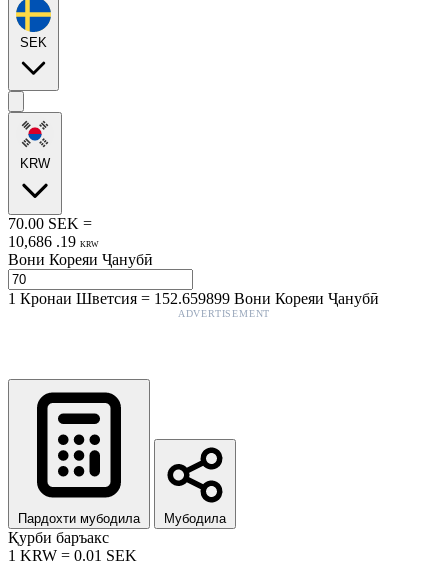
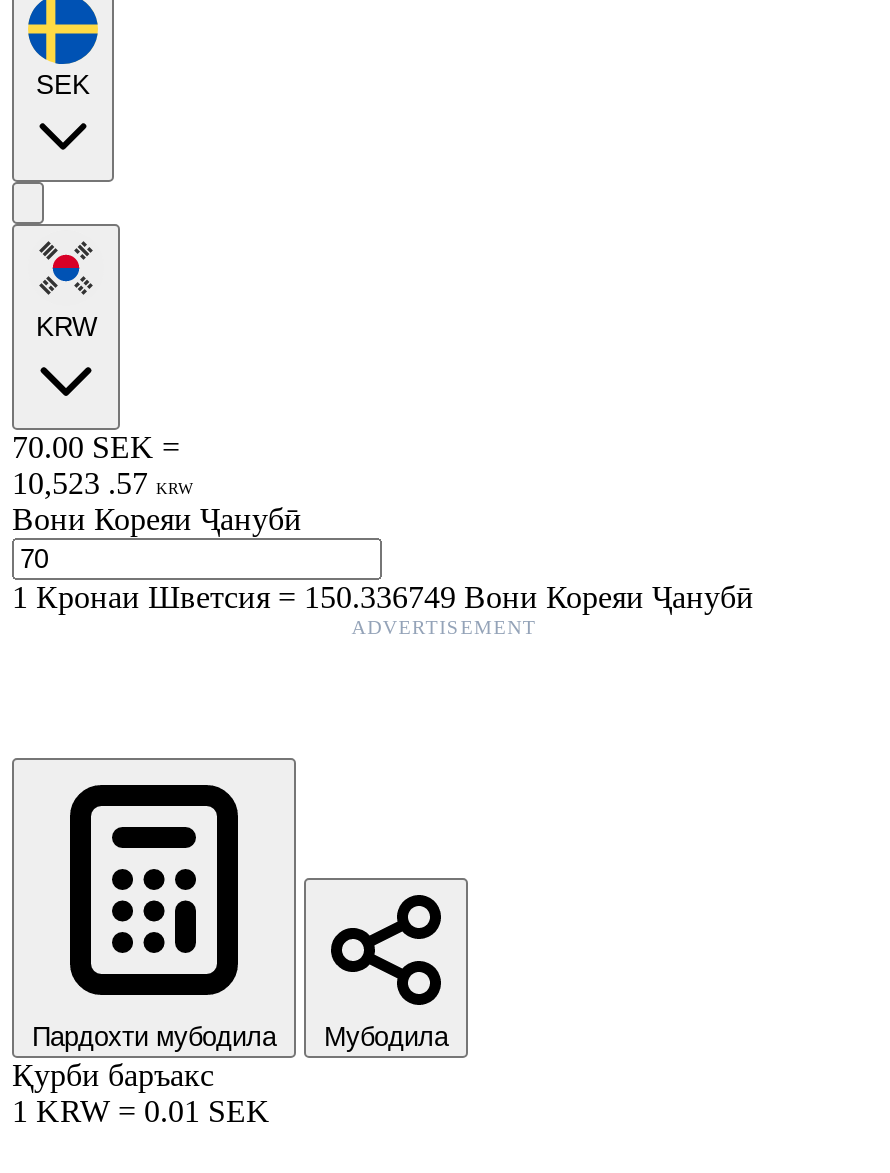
[8,233,99,250] 10,686 . 19 KRW -> [12,466,194,500] 10,523 . 57 KRW
[8,290,379,307] 1Кронаи Шветсия=152.659899 Вони Кореяи Ҷанубӣ -> [12,580,754,614] 1Кронаи Шветсия=150.336749 Вони Кореяи Ҷанубӣ

